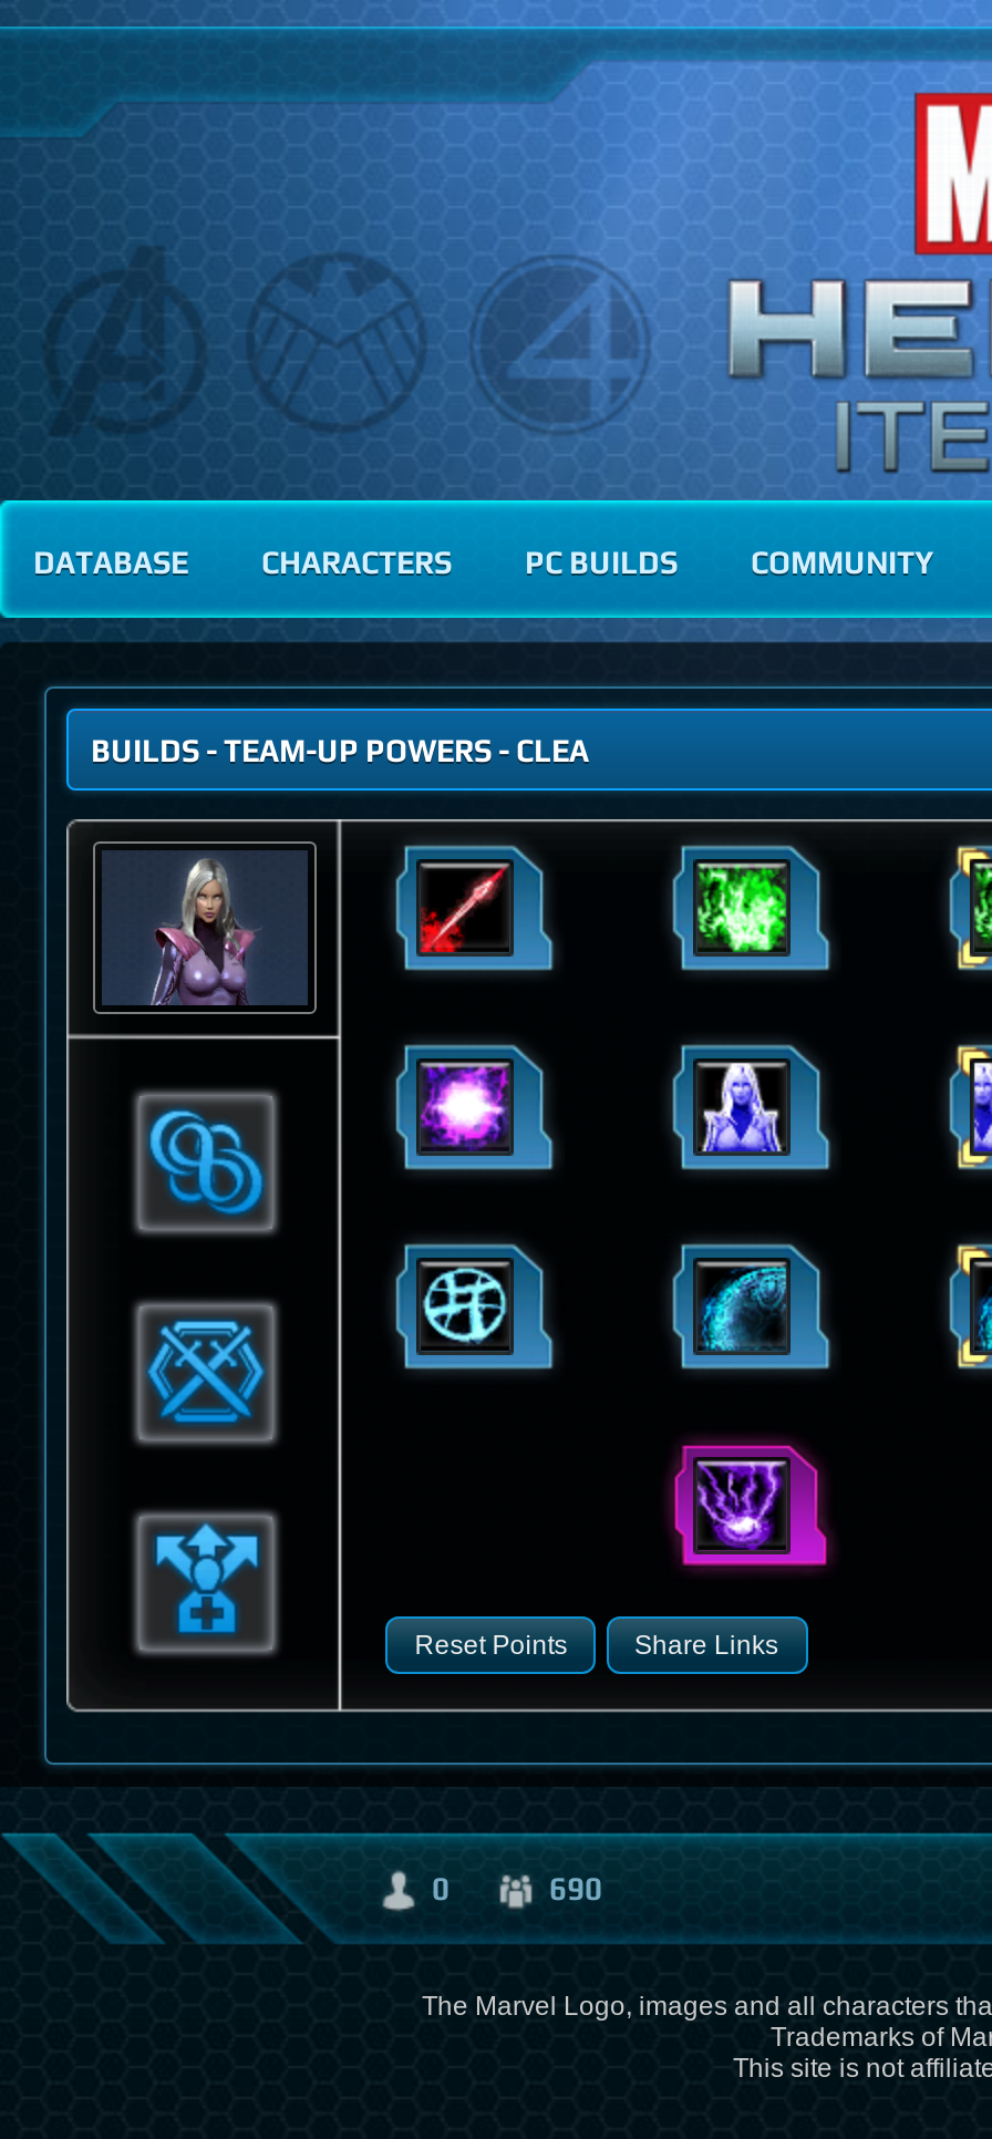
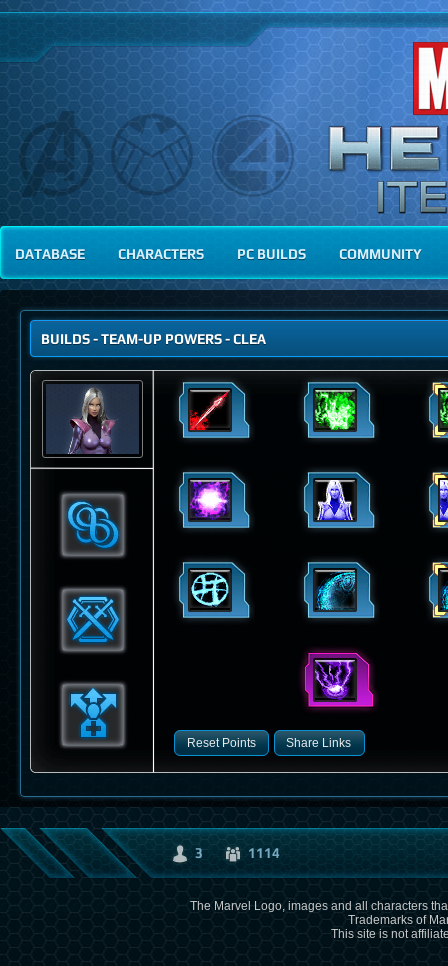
[432,1869,449,1906] 0 -> [195,844,203,861] 3
[549,1869,602,1906] 690 -> [248,844,280,861] 1114

